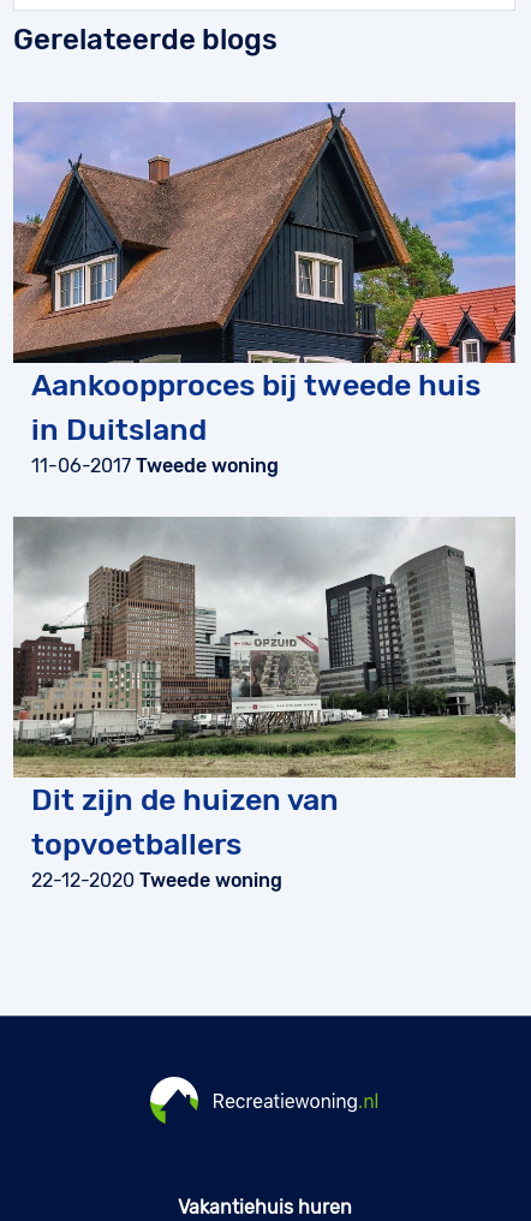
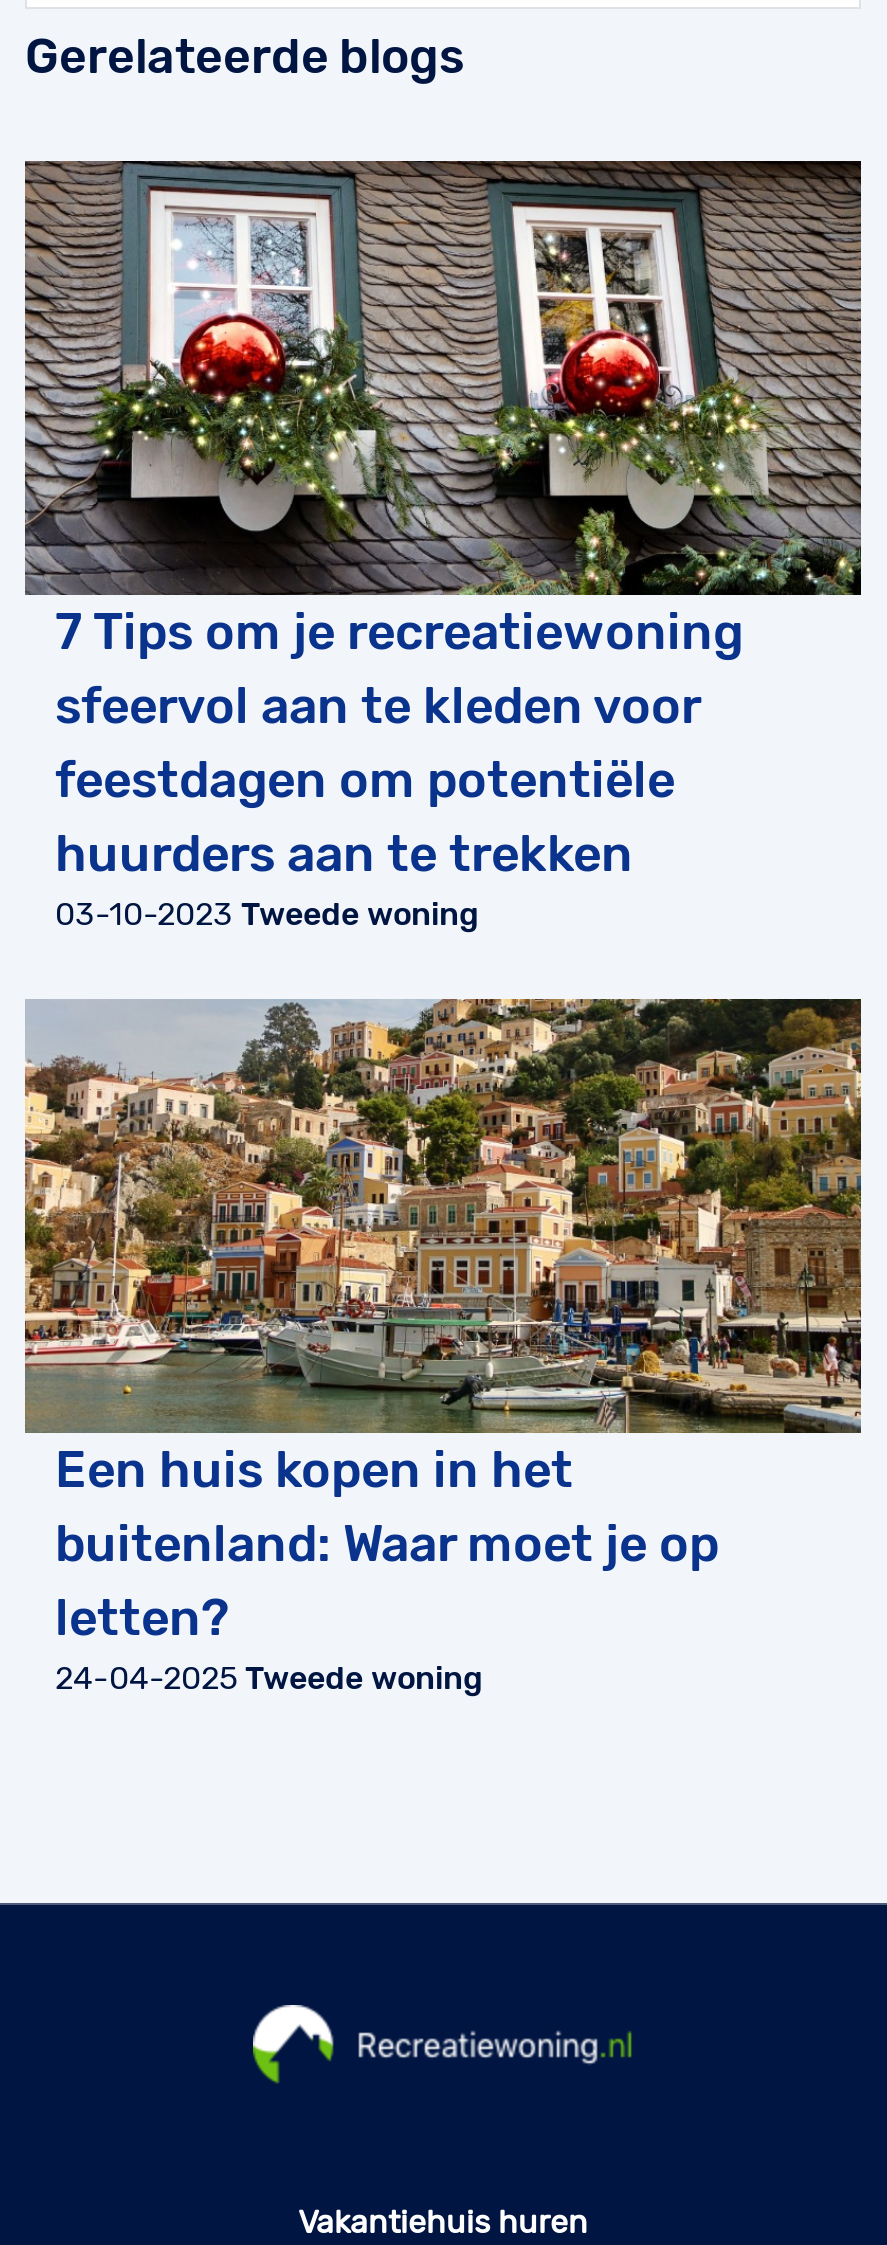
[13,102,517,477] [image] | Aankoopproces bij tweede huis | in Duitsland | 11-06-2017 Tweede woning -> [23,159,863,933] [image] | 7 Tips om je recreatiewoning | sfeervol aan te kleden voor | feestdagen om potentiële | huurders aan te trekken | 03-10-2023 Tweede woning
[12,517,515,891] [image] | Dit zijn de huizen van | topvoetballers | 22-12-2020 Tweede woning -> [23,997,861,1697] [image] | Een huis kopen in het | buitenland: Waar moet je op | letten? | 24-04-2025 Tweede woning

